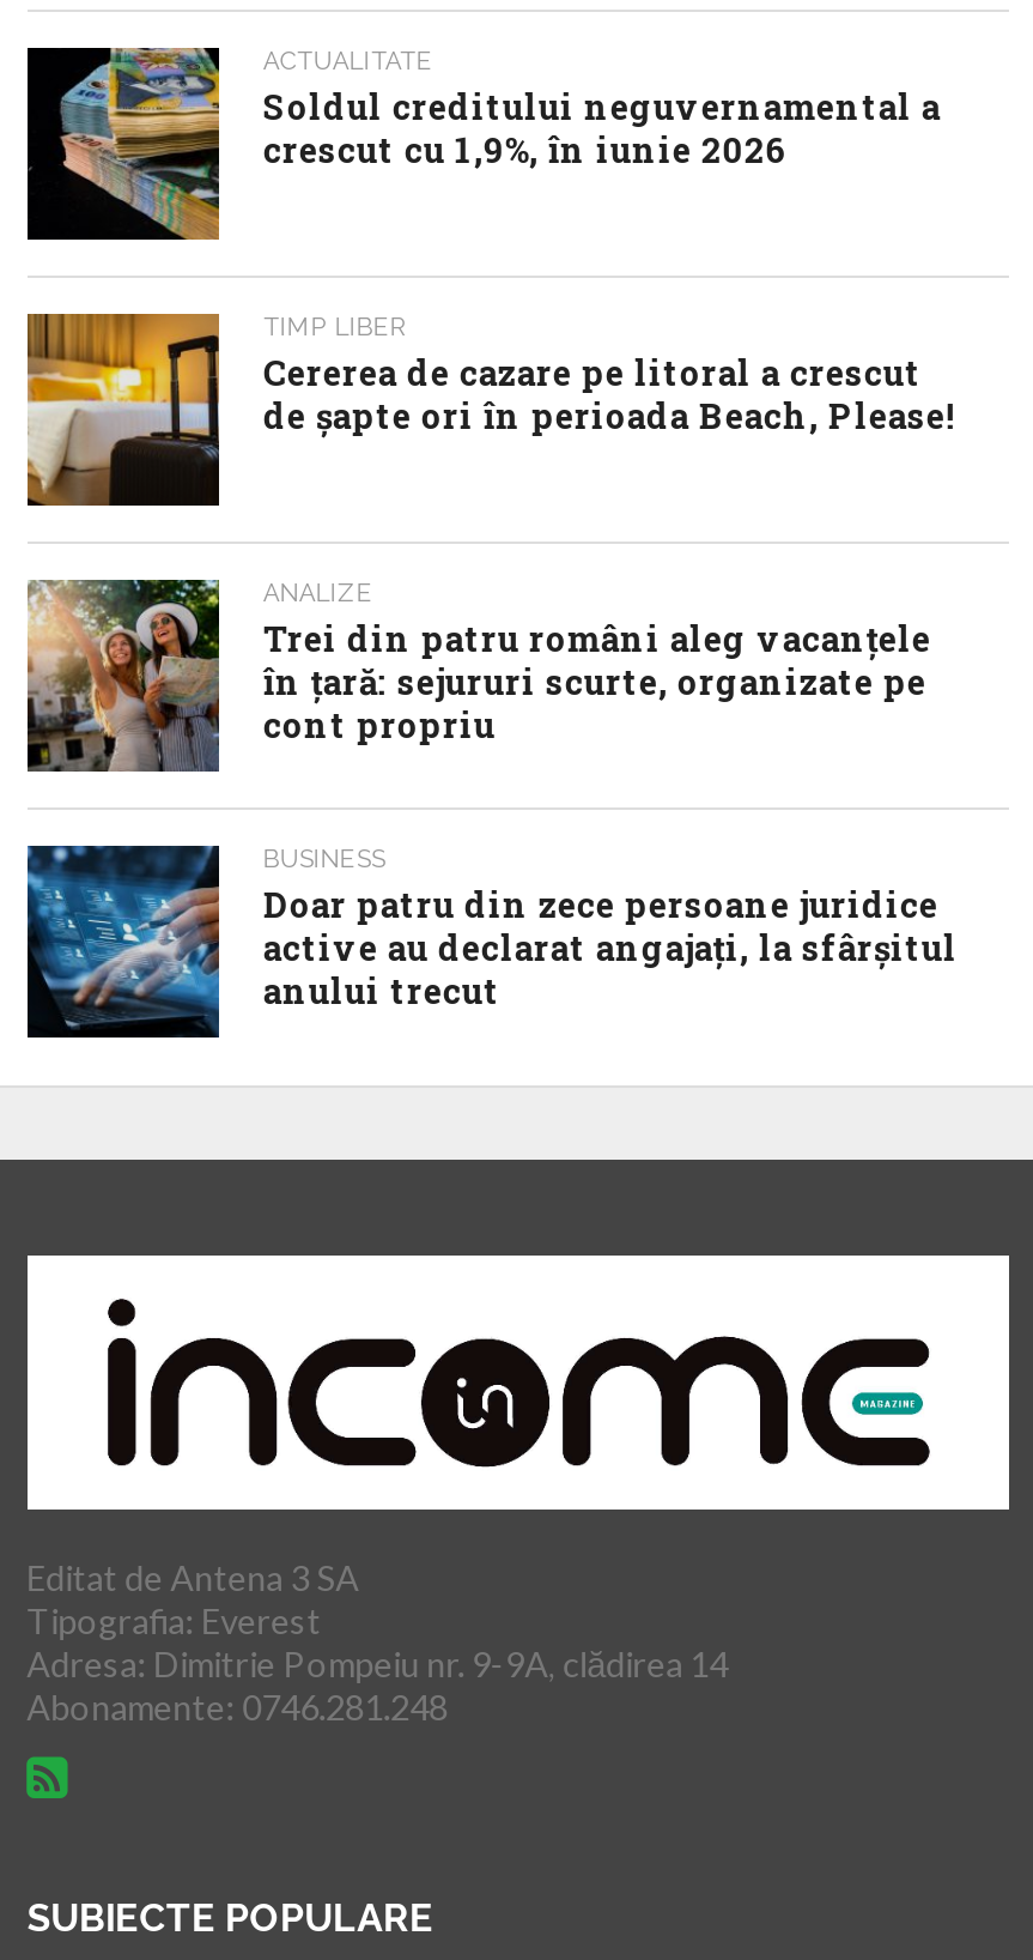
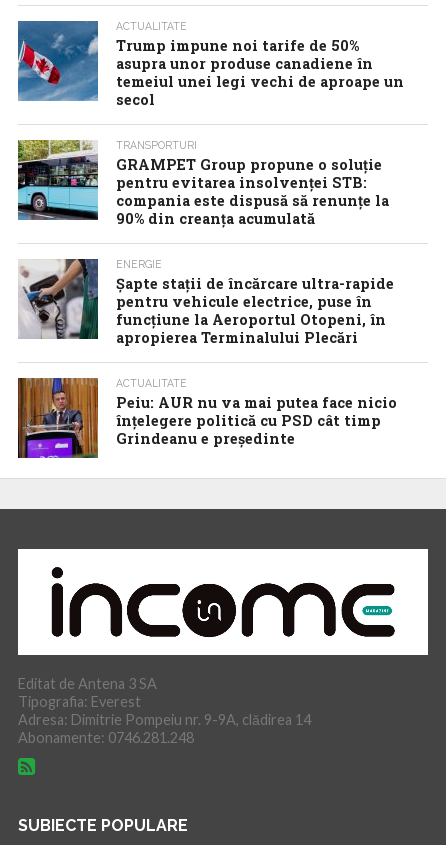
[25,46,940,242] [image] | Soldul creditului neguvernamental a | crescut cu 1,9%, în iunie 2026 -> [17,20,404,109] [image] | Trump impune noi tarife de 50% | asupra unor produse canadiene în | temeiul unei legi vechi de aproape un | secol
[25,311,955,508] [image] | TIMP LIBER | Cererea de cazare pe litoral a crescut | de șapte ori în perioada Beach, Please! -> [17,139,389,228] [image] | TRANSPORTURI | GRAMPET Group propune o soluție | pentru evitarea insolvenței STB: | compania este dispusă să renunțe la | 90% din creanța acumulată
[25,577,931,774] [image] | ANALIZE | Trei din patru români aleg vacanțele | în țară: sejururi scurte, organizate pe | cont propriu -> [18,258,394,347] [image] | ENERGIE | Șapte stații de încărcare ultra-rapide | pentru vehicule electrice, puse în | funcțiune la Aeroportul Otopeni, în | apropierea Terminalului Plecări
[25,843,957,1040] [image] | BUSINESS | Doar patru din zece persoane juridice | active au declarat angajați, la sfârșitul | anului trecut -> [17,377,397,459] [image] | ACTUALITATE | Peiu: AUR nu va mai putea face nicio | înțelegere politică cu PSD cât timp | Grindeanu e președinte

